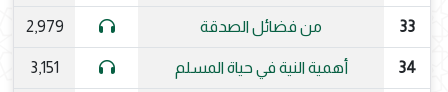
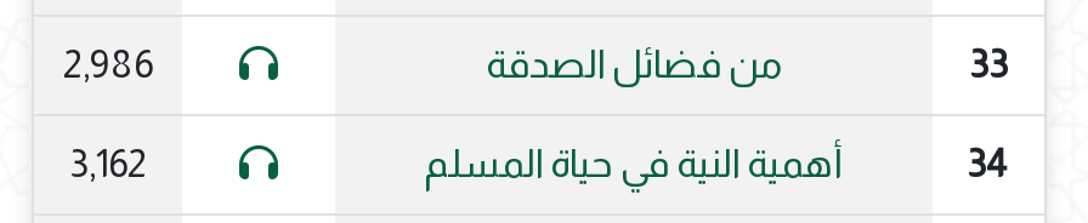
[25,18,63,35] 2,979 -> [63,44,153,85] 2,986
[30,59,59,76] 3,151 -> [69,143,147,184] 3,162

